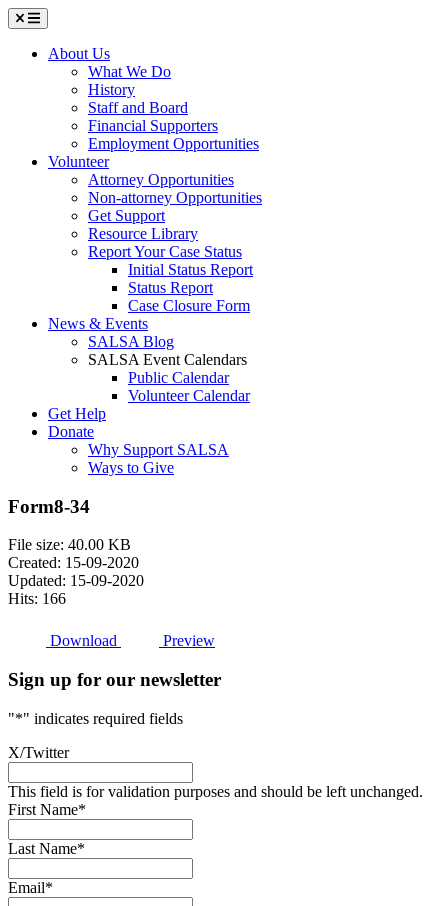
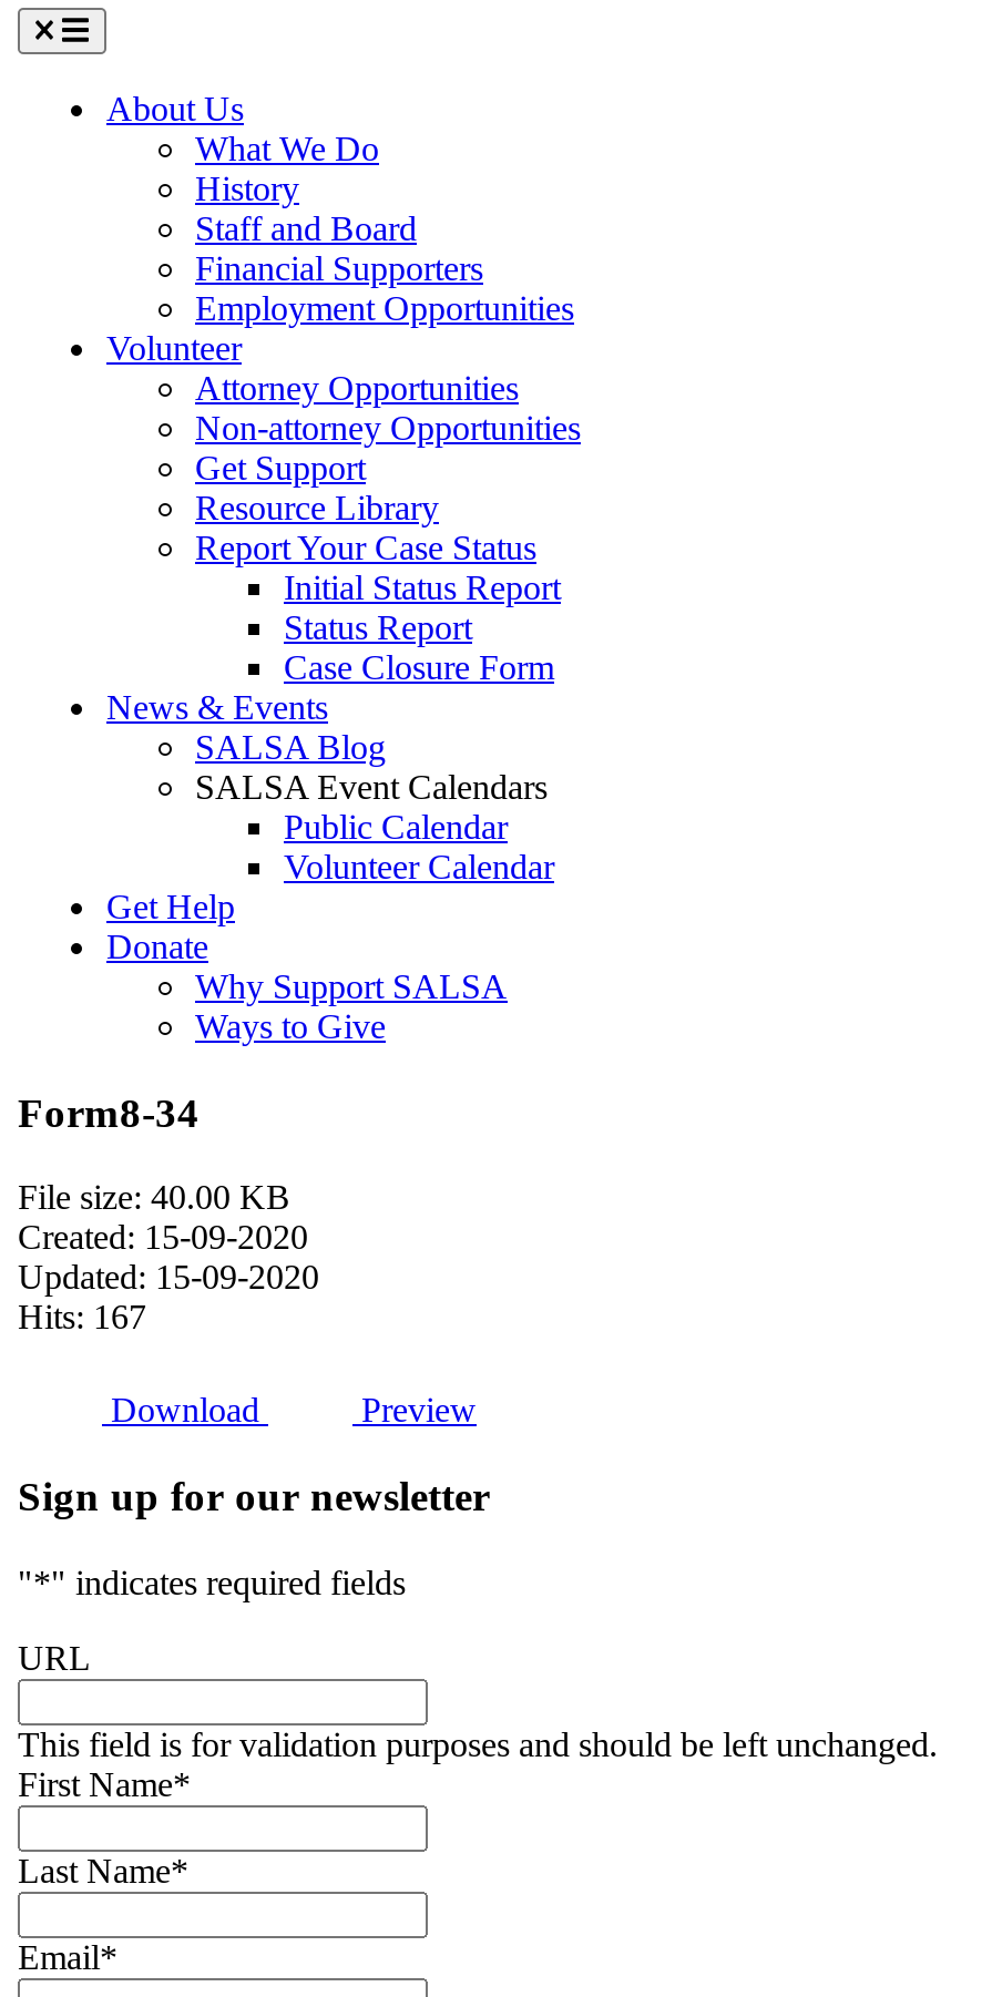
[8,590,66,607] Hits: 166 -> [18,1299,146,1336] Hits: 167
[8,744,69,761] X/Twitter -> [18,1639,91,1677] URL

